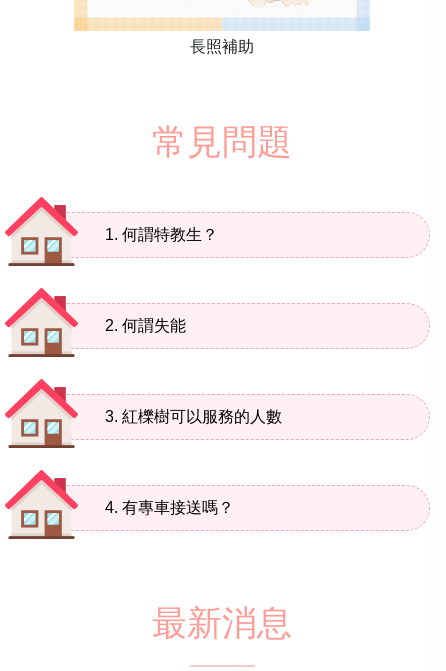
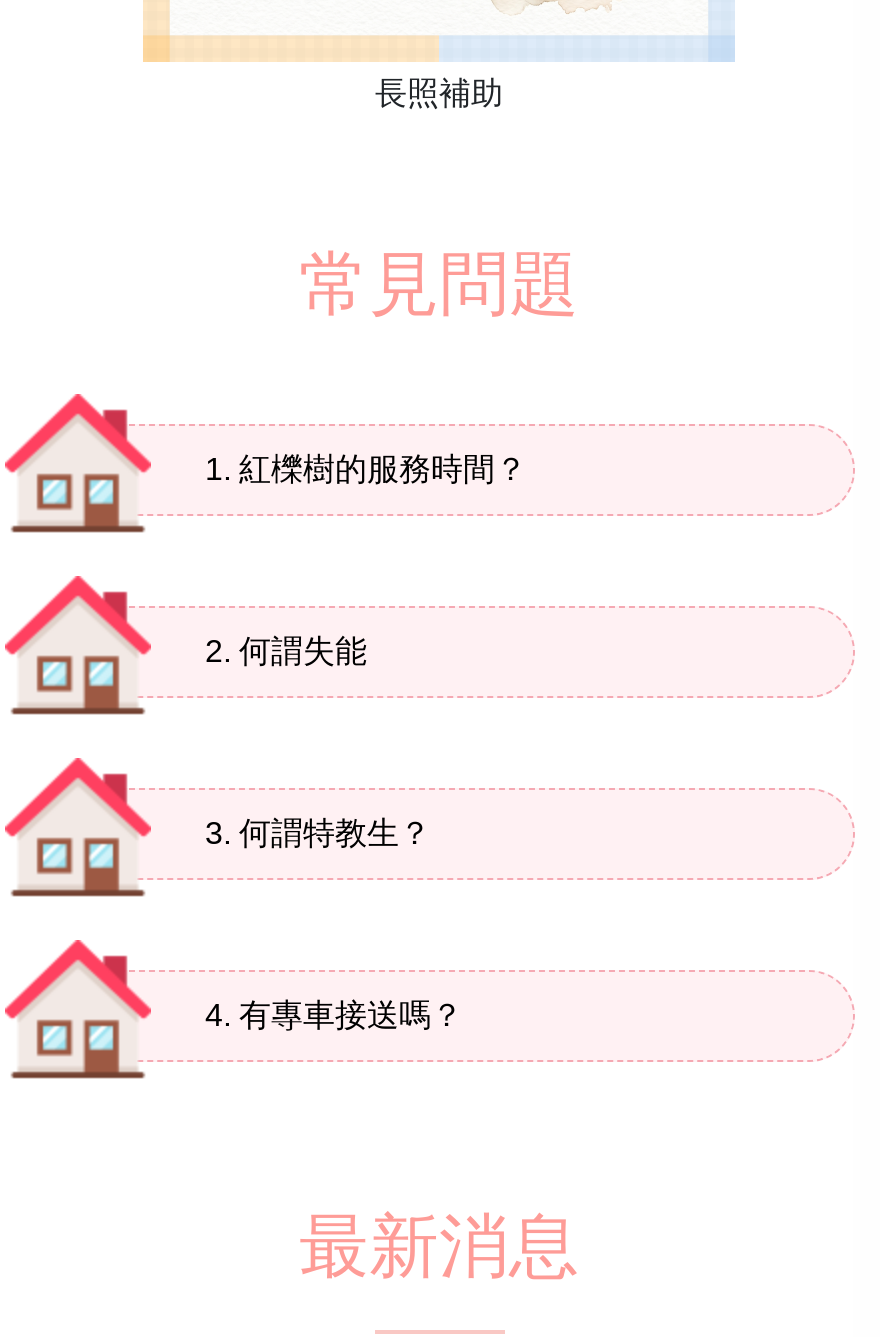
[105,226,218,243] 1. 何謂特教生？ -> [205,453,527,487] 1. 紅櫟樹的服務時間？
[105,408,282,425] 3. 紅櫟樹可以服務的人數 -> [205,817,431,851] 3. 何謂特教生？

